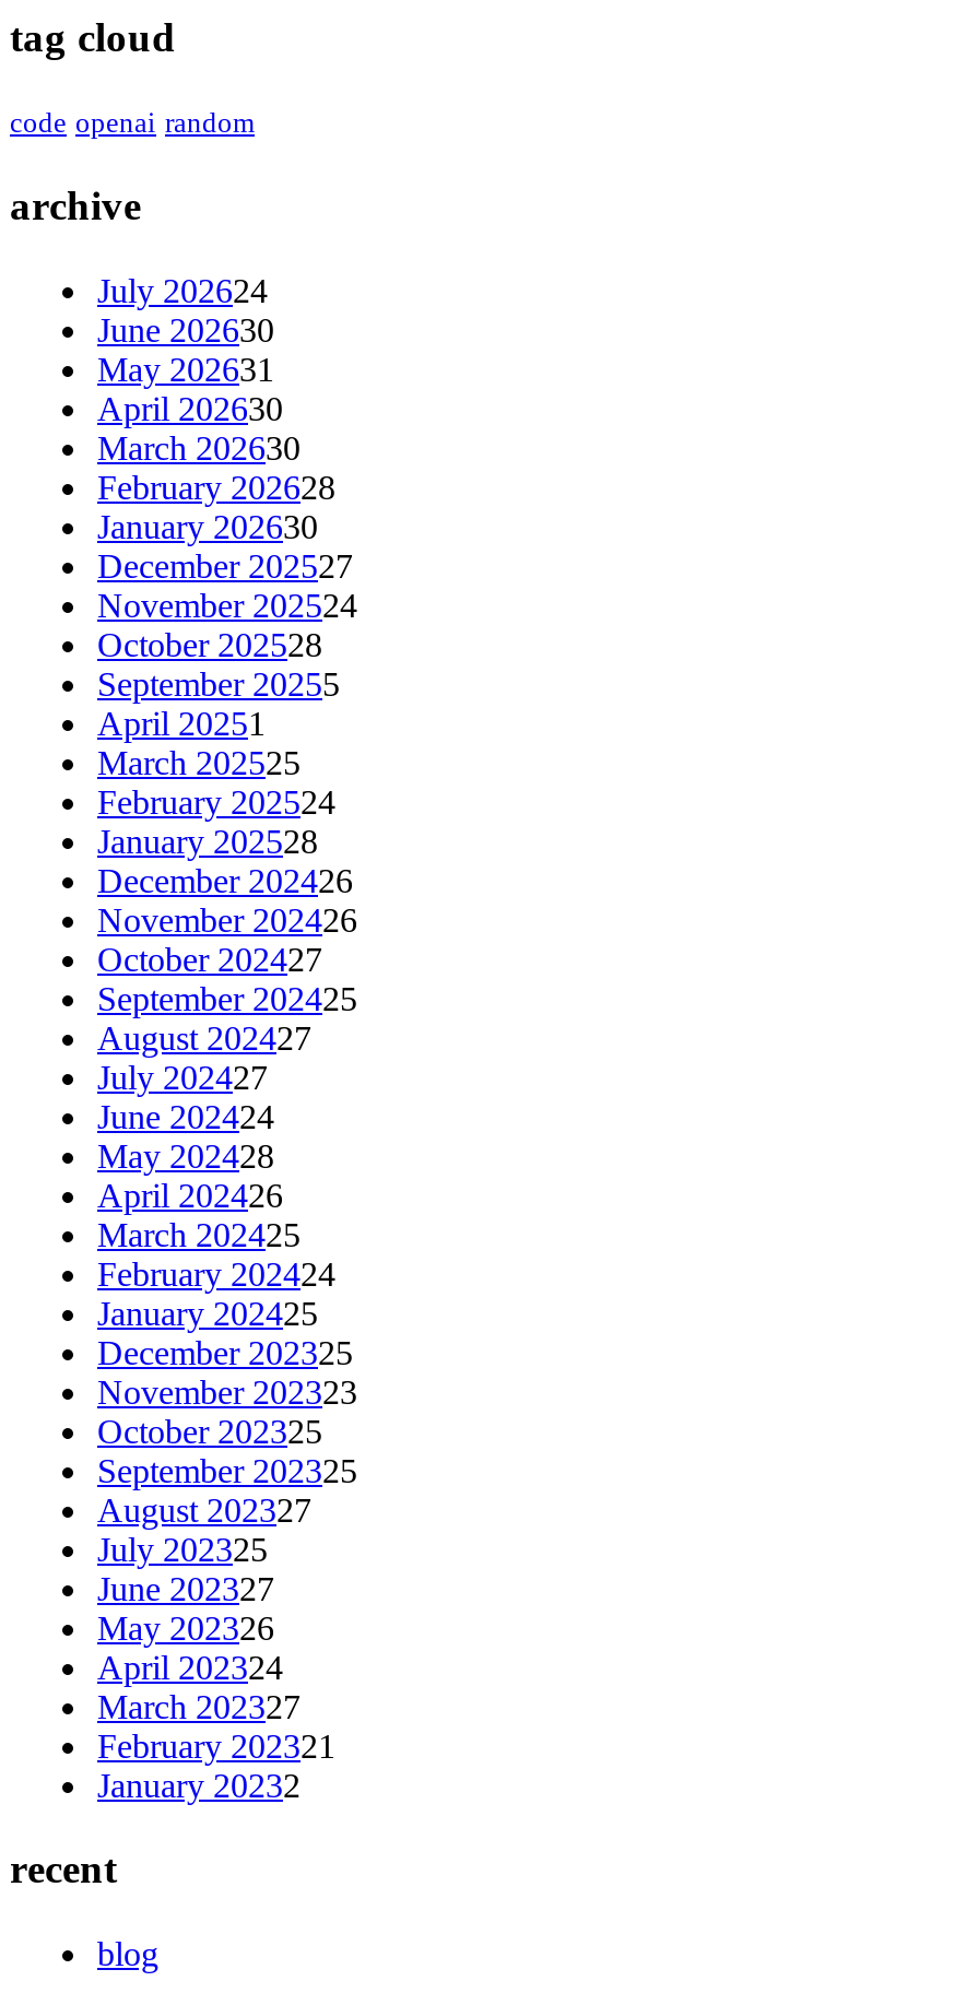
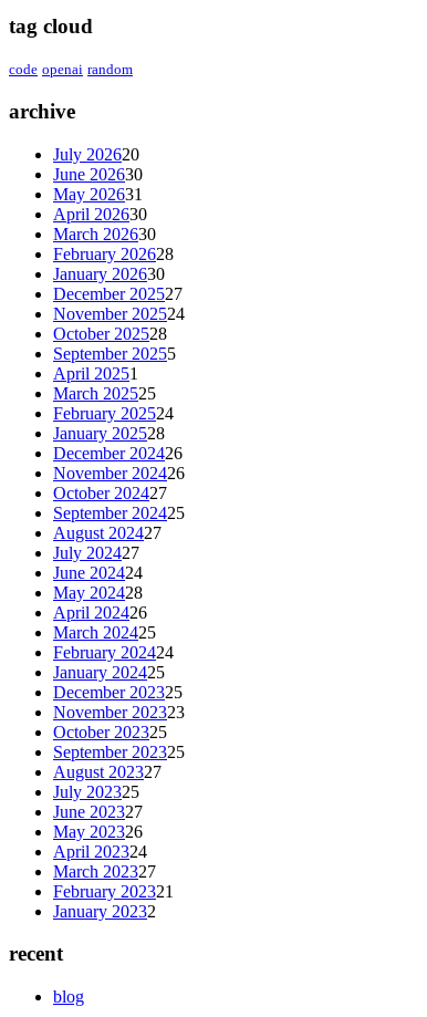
[97,271,268,309] July 202624 -> [53,145,139,163] July 202620

